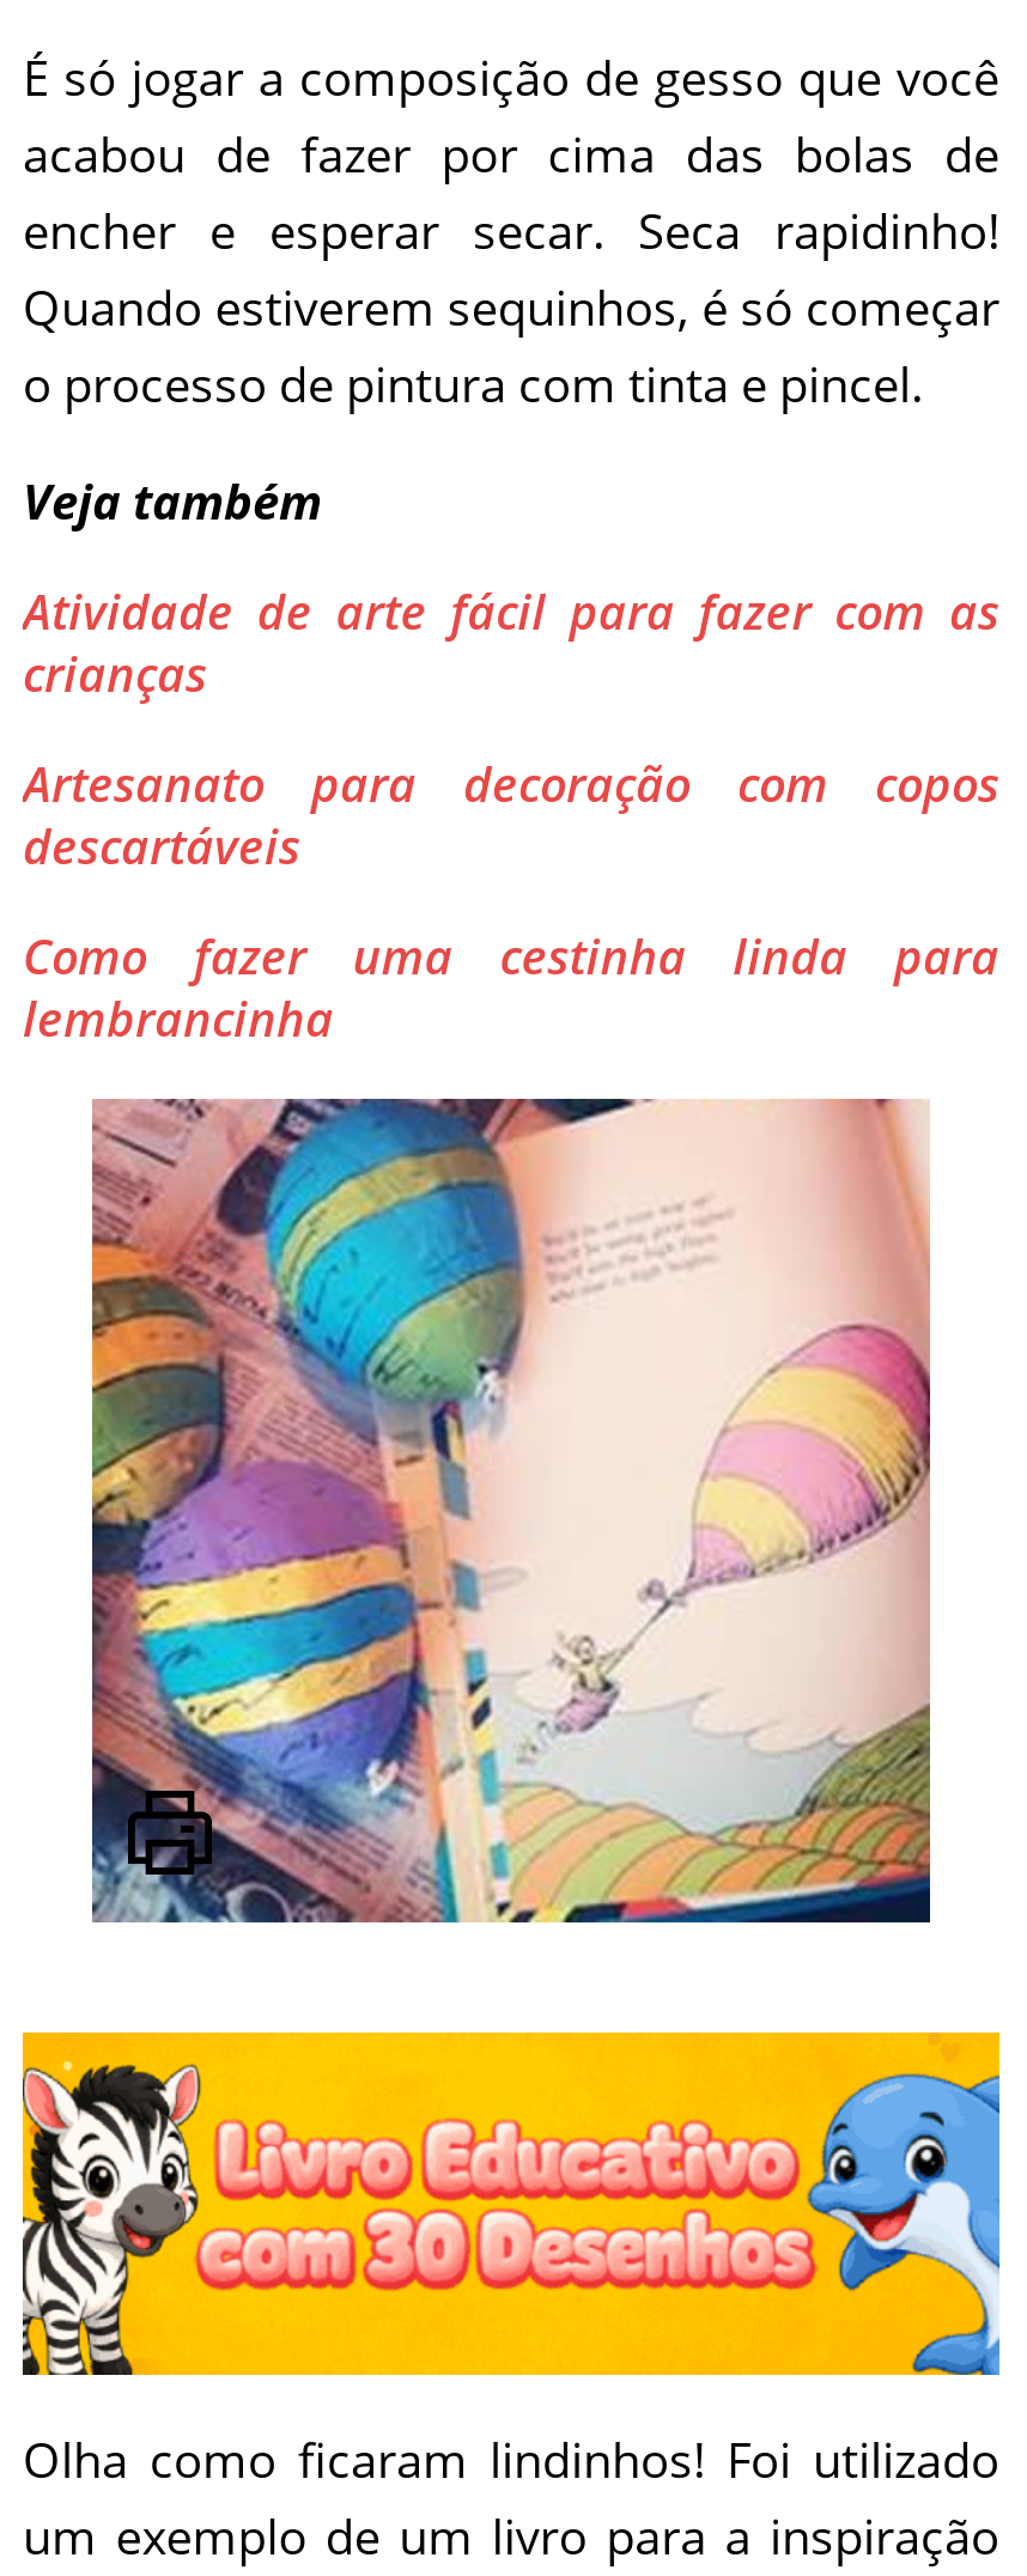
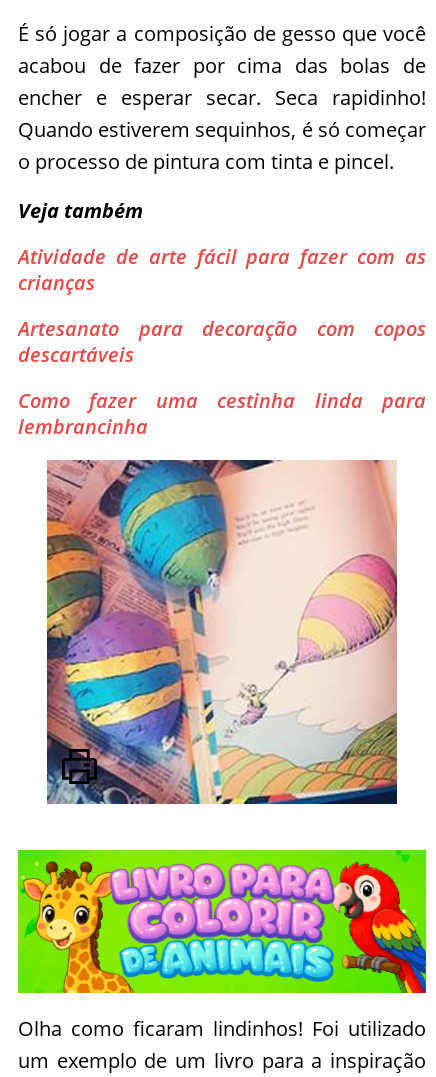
[20,2030,1002,2377] [image] -> [17,849,427,994] [image]

